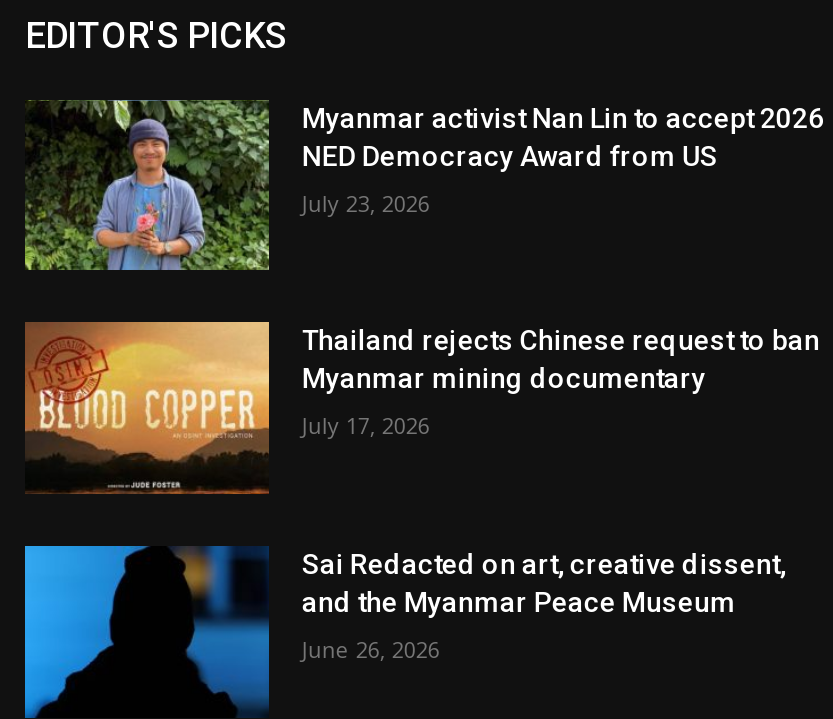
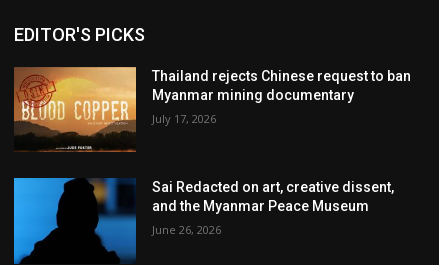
[23,100,824,272] [image] | Myanmar activist Nan Lin to accept 2026 | NED Democracy Award from US | July 23, 2026 -> none

